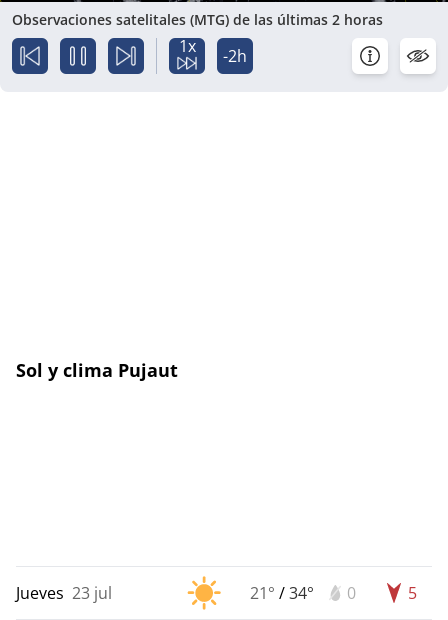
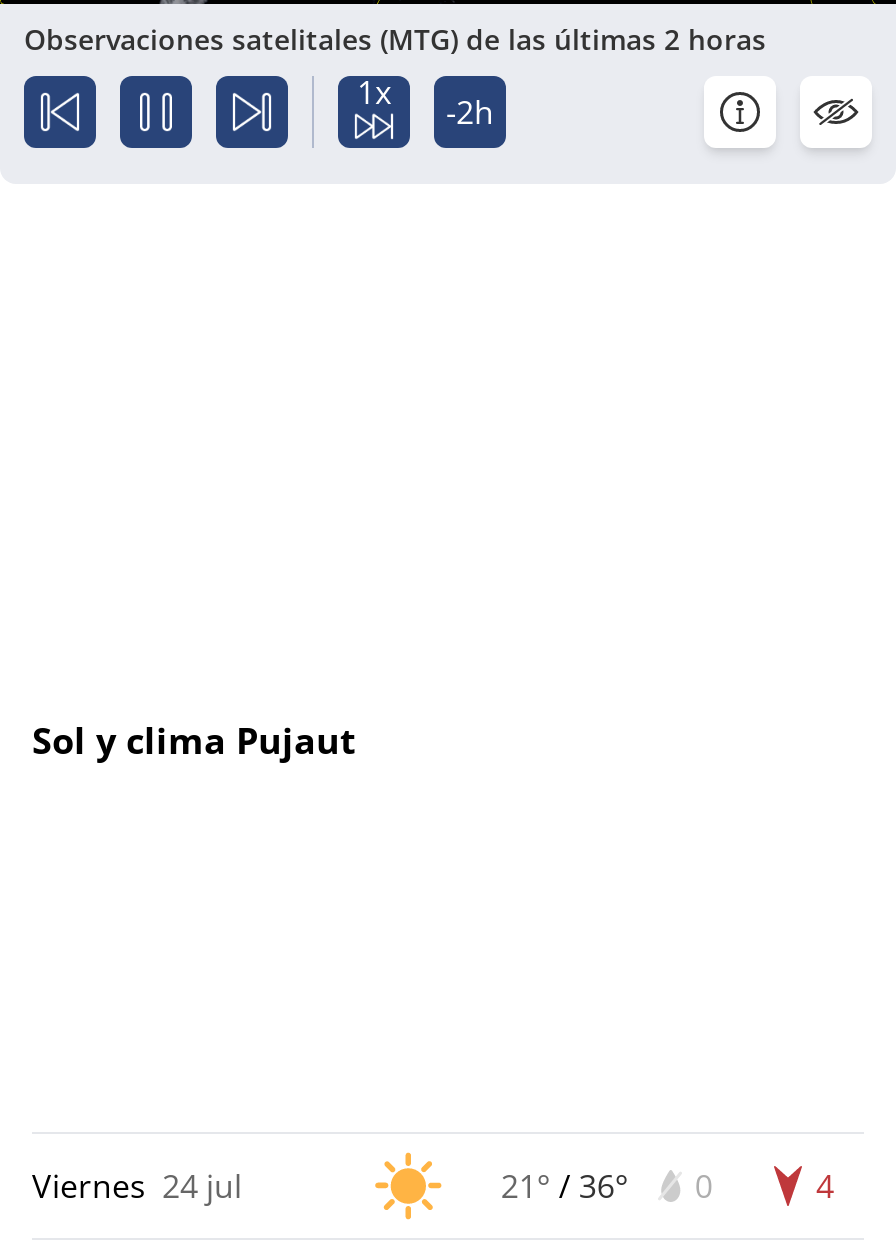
[16,582,112,604] Jueves 23 jul -> [32,1164,242,1208] Viernes 24 jul
[250,582,356,604] 21° / 34° 0 -> [501,1164,713,1208] 21° / 36° 0
[408,582,417,604] 5 -> [816,1164,834,1208] 4

